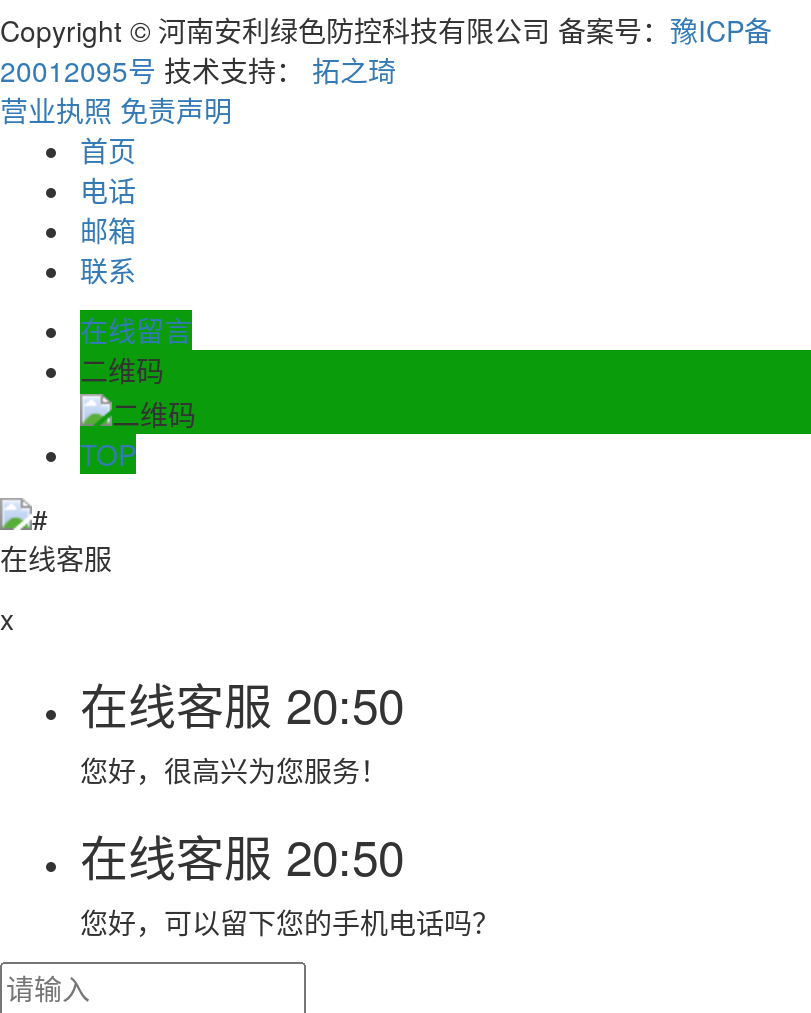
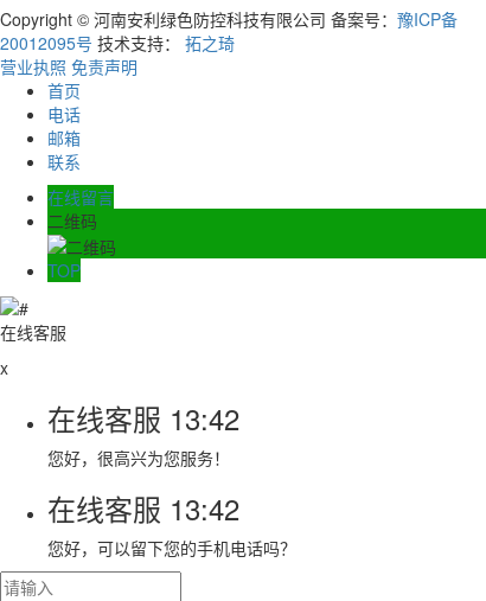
[80,669,404,739] 在线客服20:50 -> [47,397,239,439] 在线客服13:42
[80,821,404,891] 在线客服20:50 -> [47,488,239,529] 在线客服13:42

